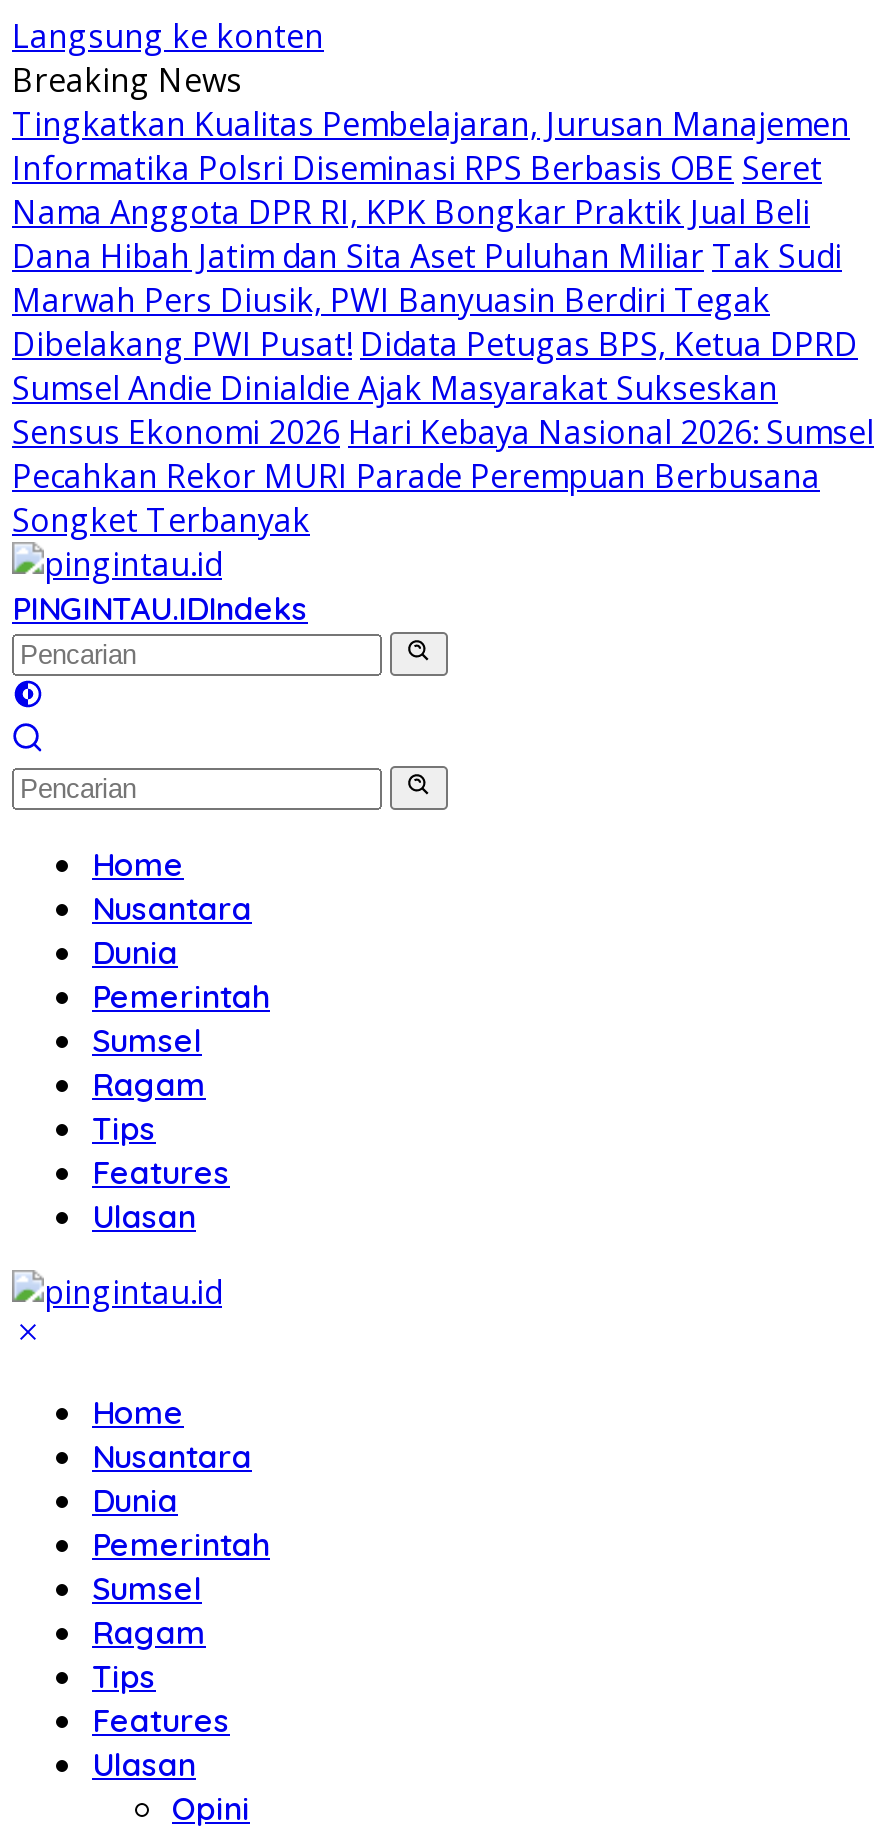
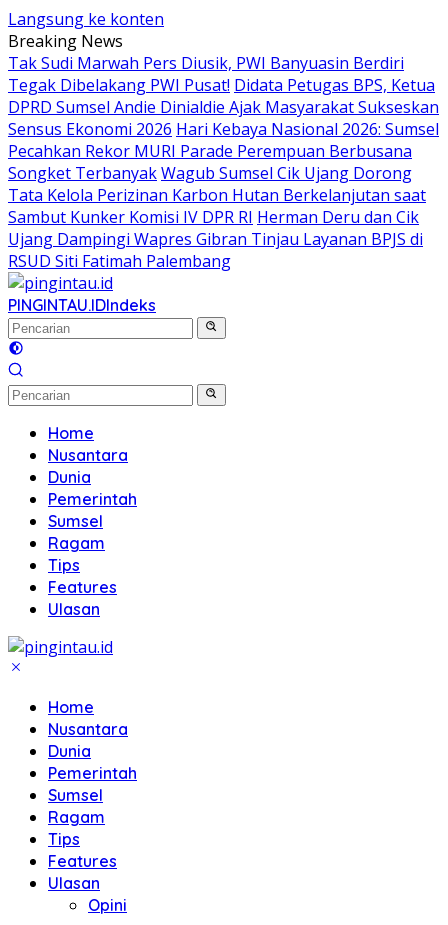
[12,102,858,410] Tingkatkan Kualitas Pembelajaran, Jurusan Manajemen | Informatika Polsri Diseminasi RPS Berbasis OBE Seret | Nama Anggota DPR RI, KPK Bongkar Praktik Jual Beli | Dana Hibah Jatim dan Sita Aset Puluhan Miliar Tak Sudi | Marwah Pers Diusik, PWI Banyuasin Berdiri Tegak | Dibelakang PWI Pusat! Didata Petugas BPS, Ketua DPRD | Sumsel Andie Dinialdie Ajak Masyarakat Sukseskan -> [8,52,439,118] Tak Sudi Marwah Pers Diusik, PWI Banyuasin Berdiri | Tegak Dibelakang PWI Pusat! Didata Petugas BPS, Ketua | DPRD Sumsel Andie Dinialdie Ajak Masyarakat Sukseskan
moved [12,410,874,498] -> [8,118,439,162]: Sensus Ekonomi 2026 Hari Kebaya Nasional 2026: Sumsel | Pecahkan Rekor MURI Parade Perempuan Berbusana
[12,498,310,542] Songket Terbanyak -> [8,162,426,272] Songket Terbanyak Wagub Sumsel Cik Ujang Dorong | Tata Kelola Perizinan Karbon Hutan Berkelanjutan saat | Sambut Kunker Komisi IV DPR RI Herman Deru dan Cik | Ujang Dampingi Wapres Gibran Tinjau Layanan BPJS di | RSUD Siti Fatimah Palembang

